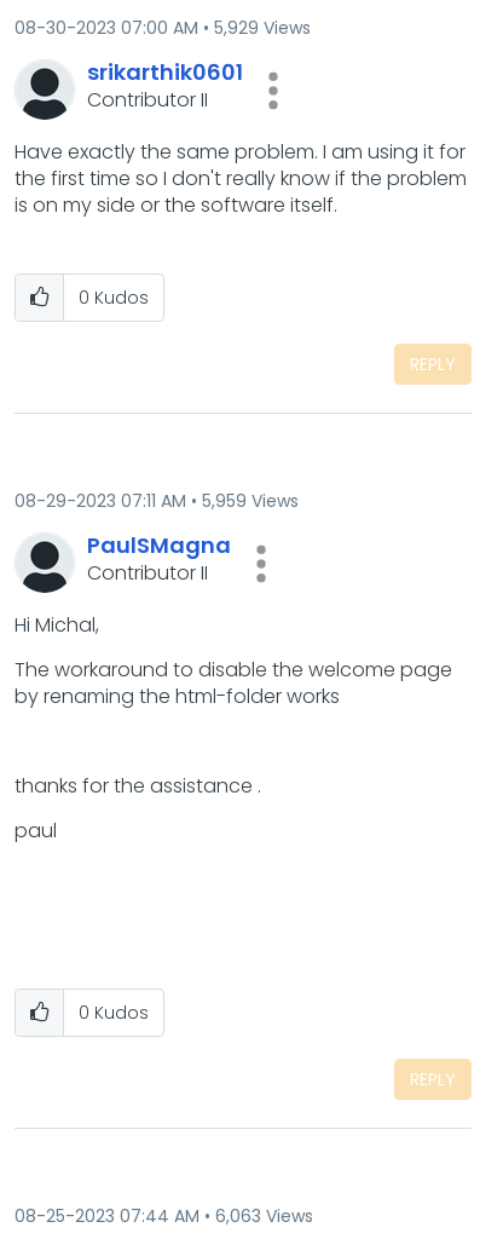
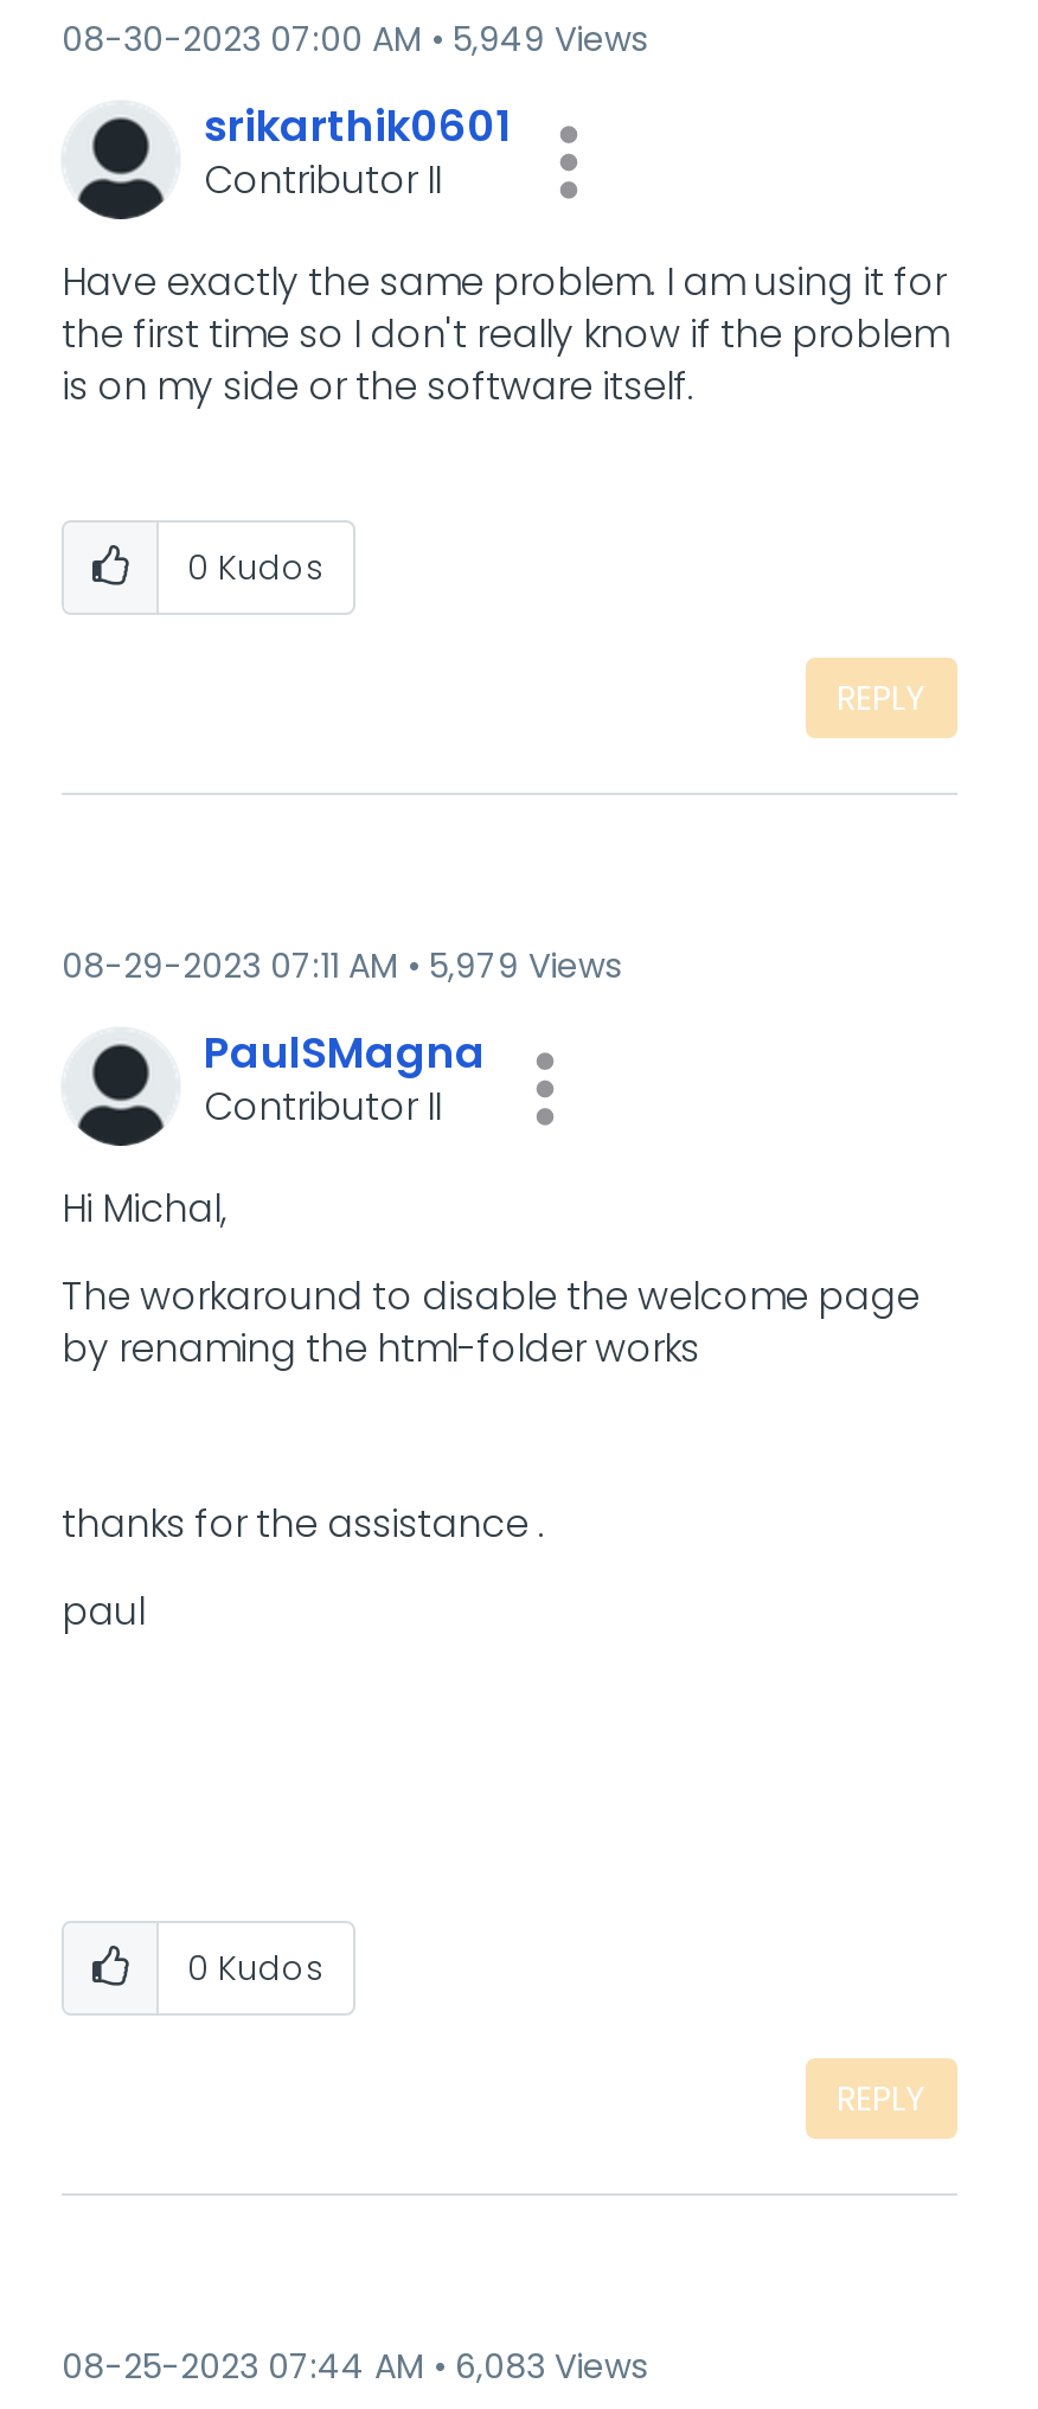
[15,16,311,40] 08-30-2023 07:00 AM 5,929 Views -> [62,15,647,63] 08-30-2023 07:00 AM 5,949 Views
[15,489,299,513] 08-29-2023 07:11 AM 5,959 Views -> [62,942,621,989] 08-29-2023 07:11 AM 5,979 Views
[15,1204,313,1228] 08-25-2023 07:44 AM 6,063 Views -> [62,2343,647,2390] 08-25-2023 07:44 AM 6,083 Views

